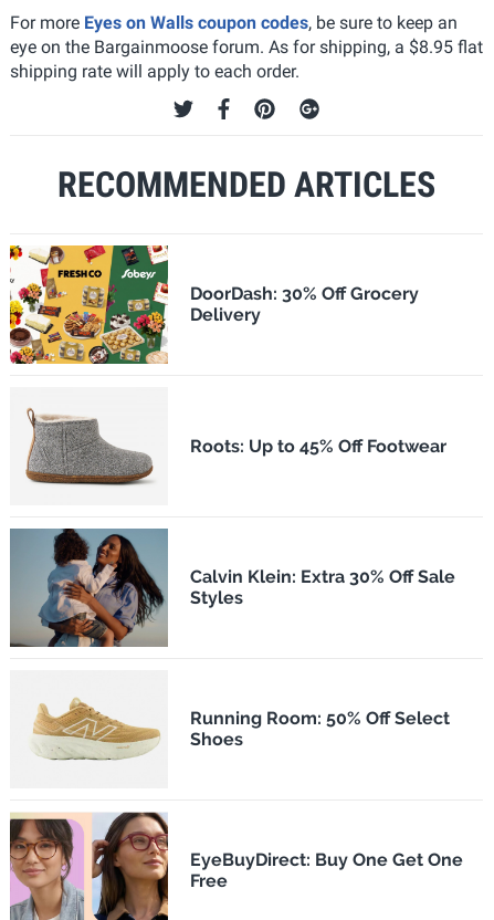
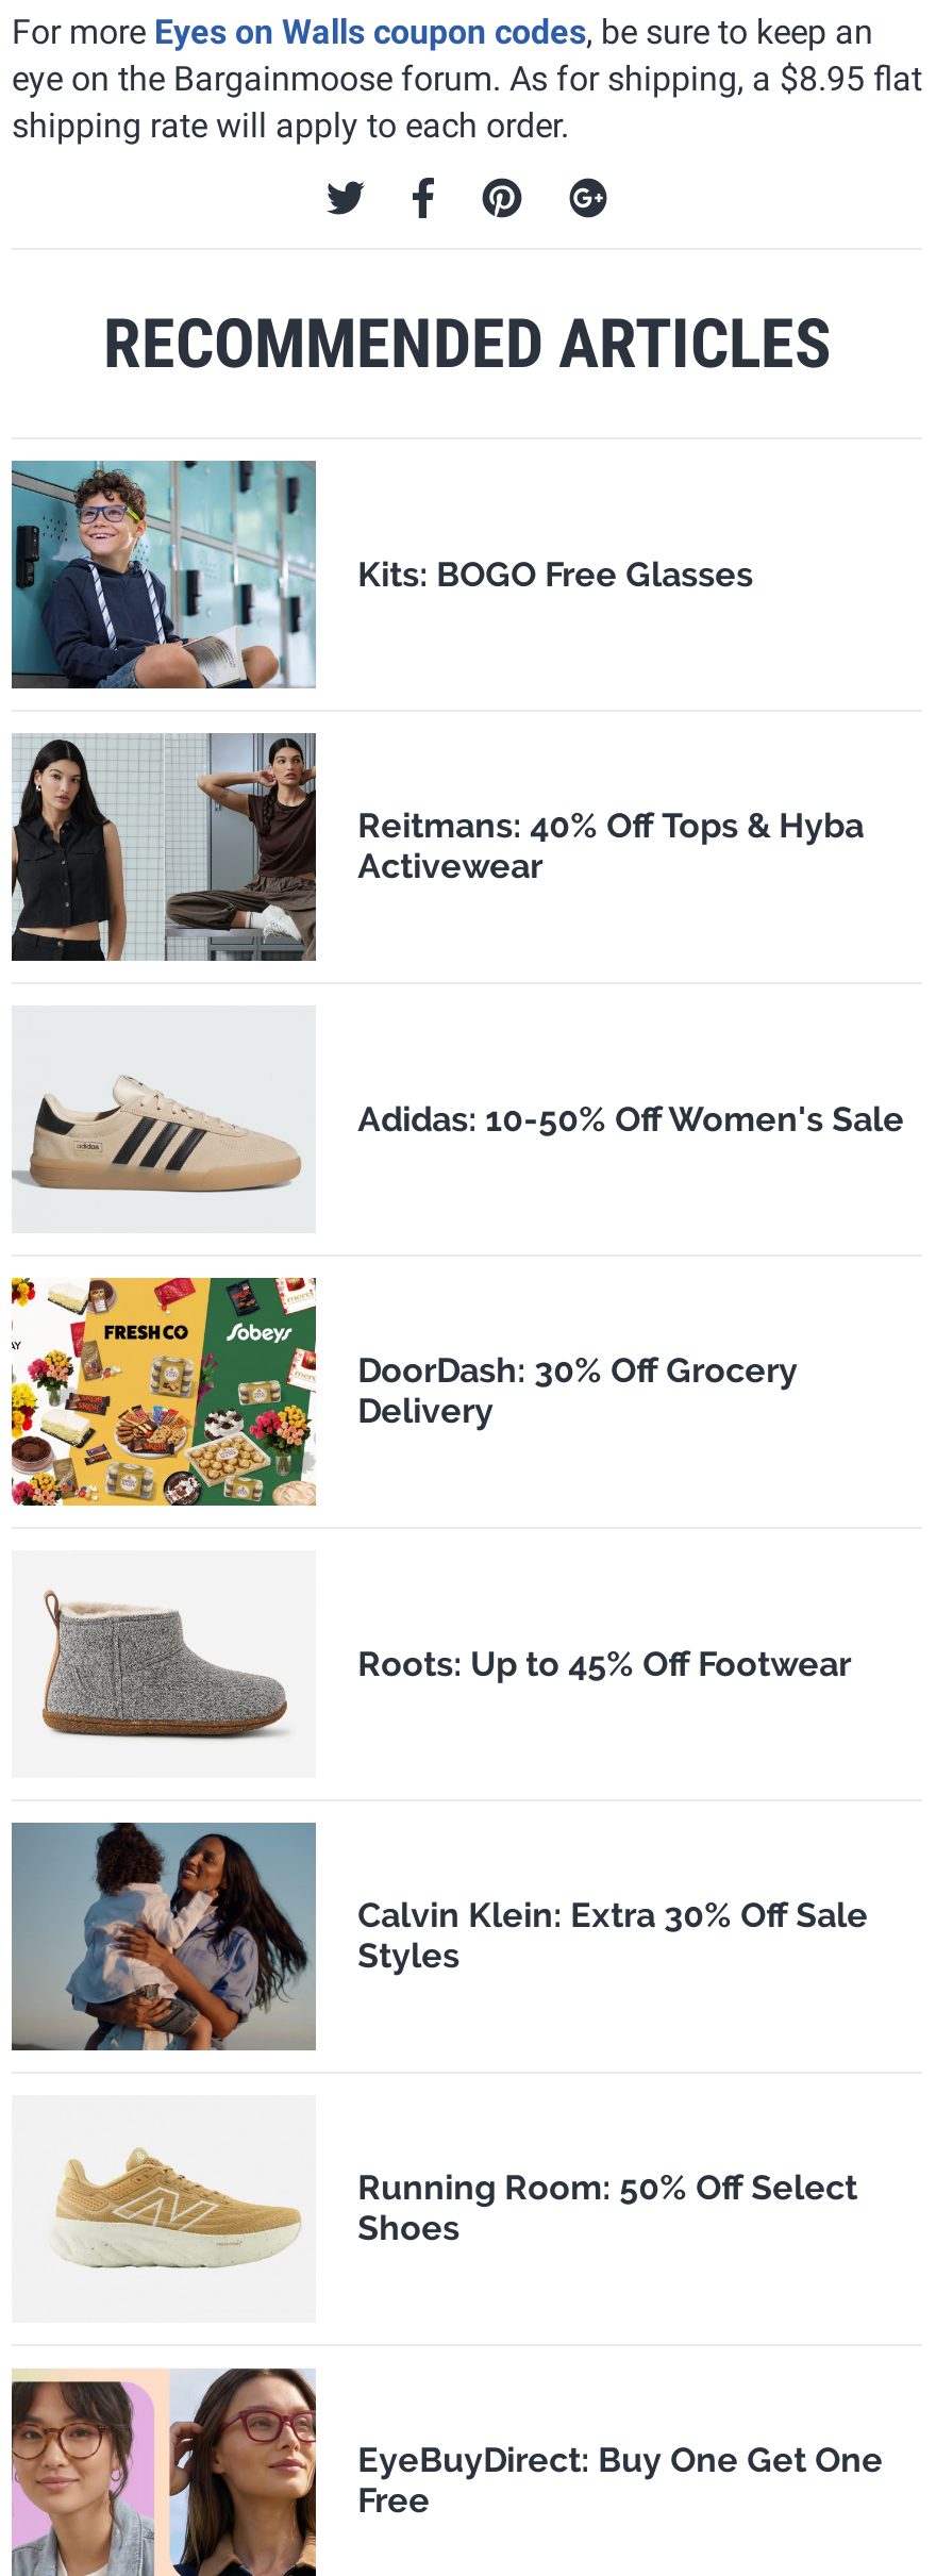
none -> [10,459,753,691] [image] | Kits: BOGO Free Glasses
none -> [10,731,864,963] [image] | Reitmans: 40% Off Tops & Hyba | Activewear
none -> [14,1074,905,1195] [image] | Adidas: 10-50% Off Women's Sale

